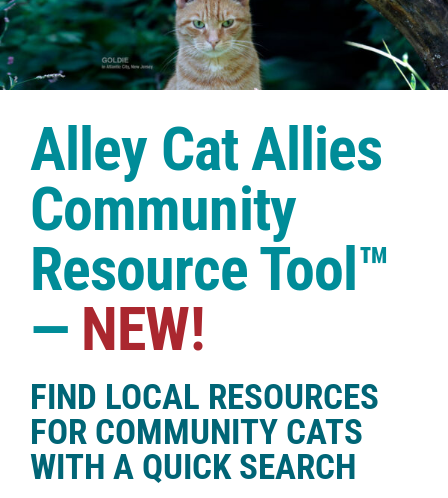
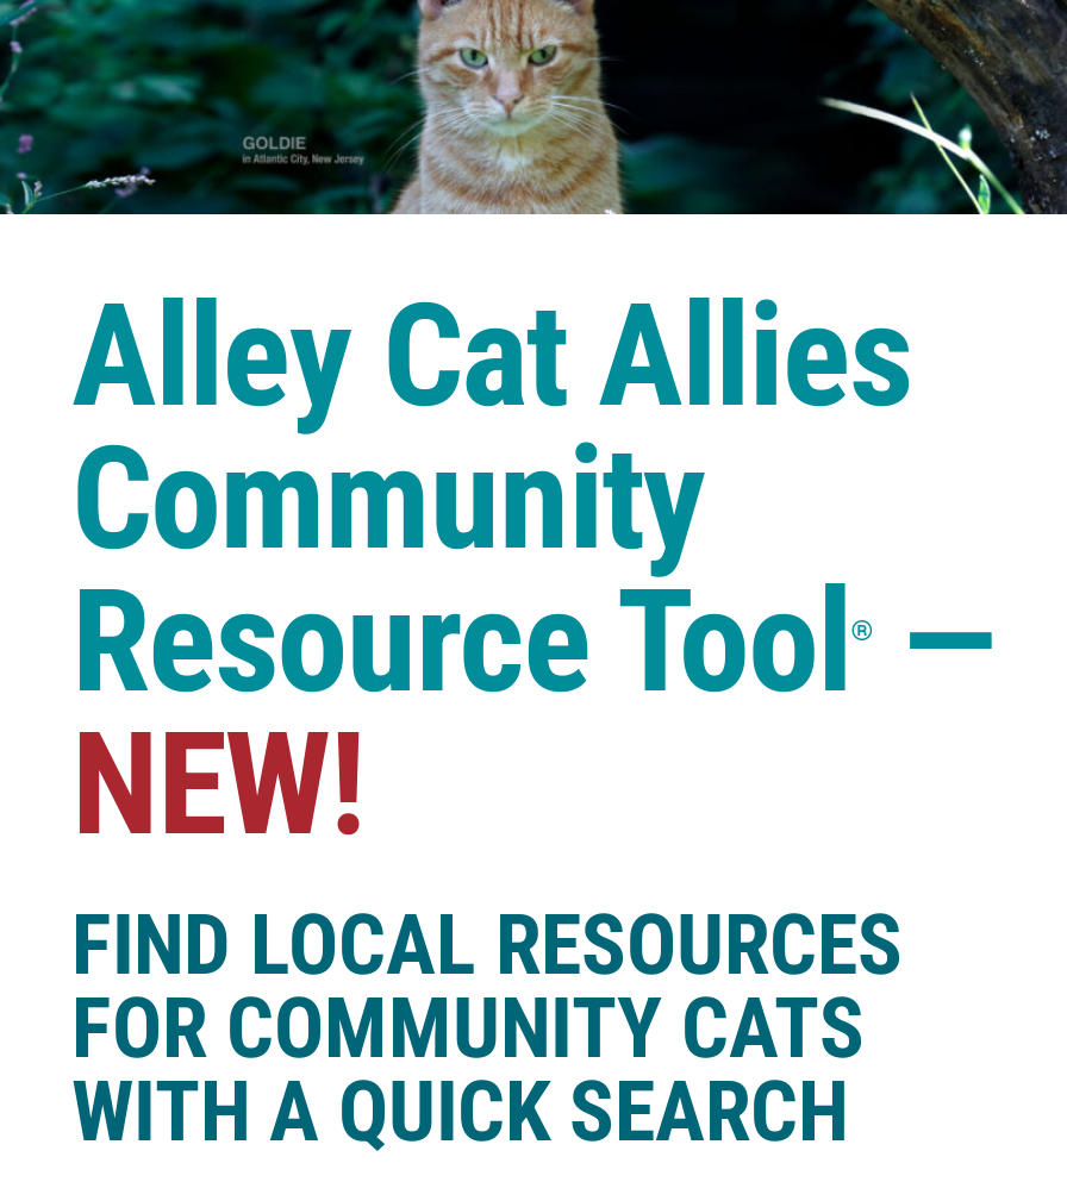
[30,234,389,365] Resource Tool™ | — NEW! -> [71,557,995,869] Resource Tool ® — | NEW!

